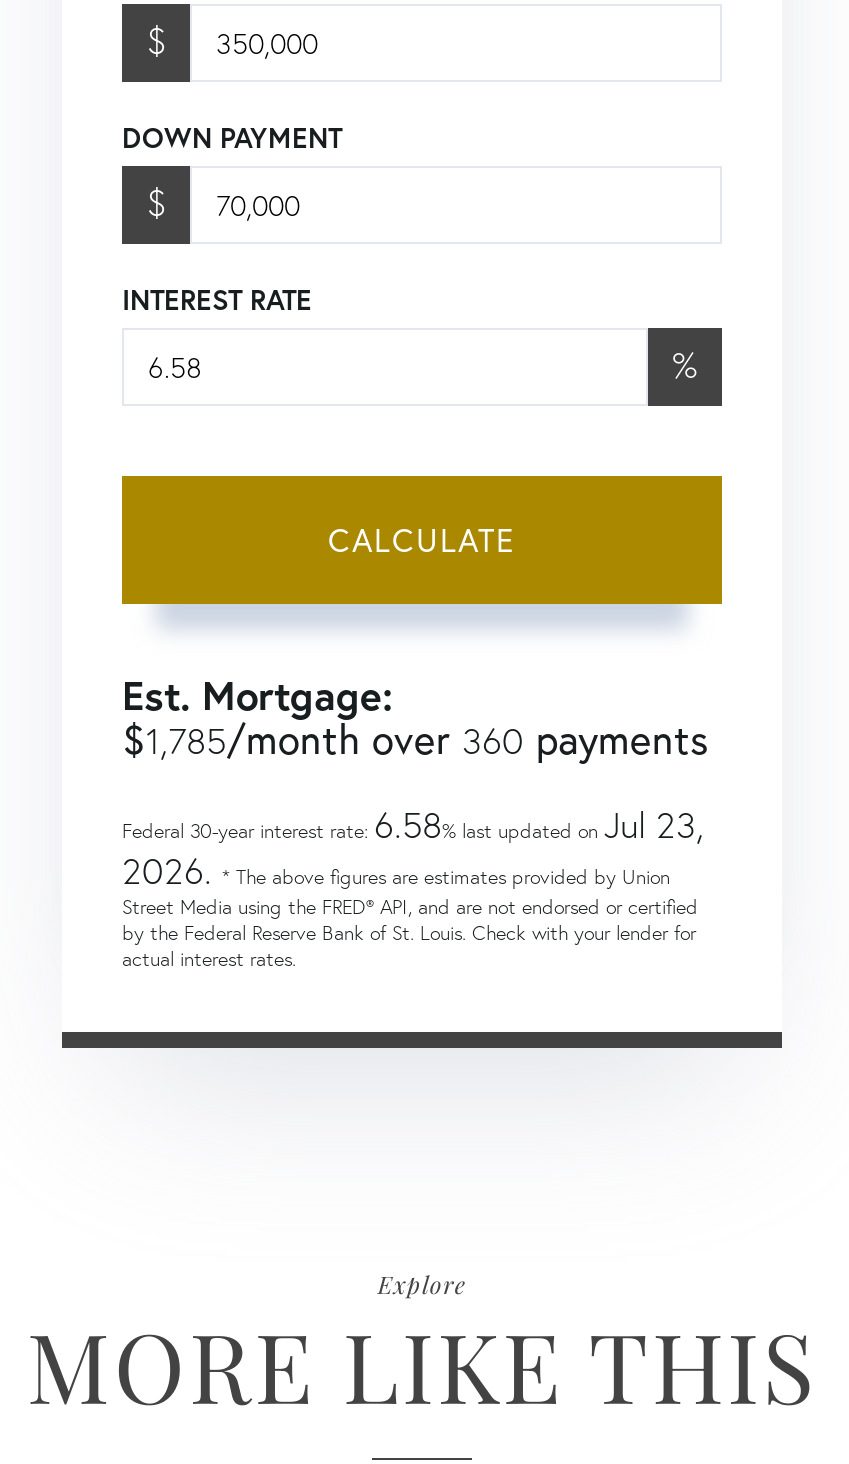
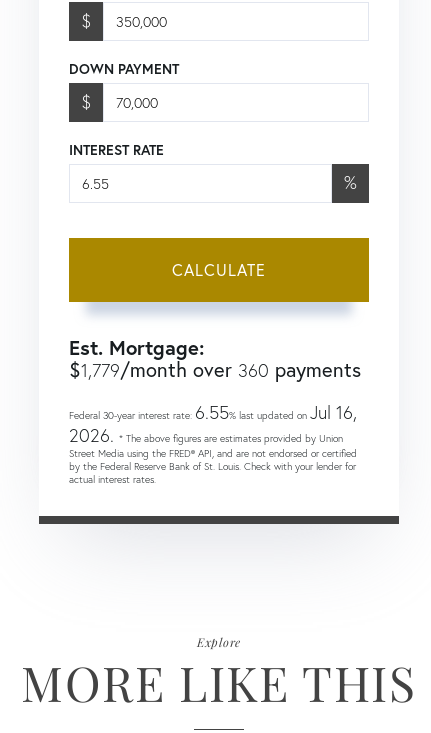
[122,712,708,766] $1,785/month over 360 payments -> [69,356,361,383] $1,779/month over 360 payments
[122,802,704,848] Federal 30-year interest rate: 6.58% last updated on Jul 23, -> [69,401,357,424] Federal 30-year interest rate: 6.55% last updated on Jul 16,

